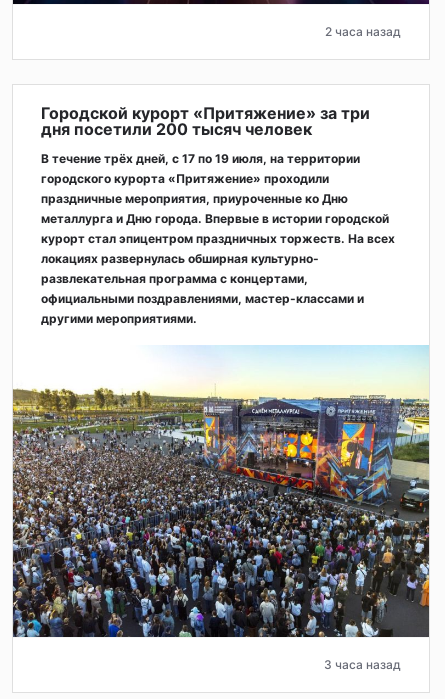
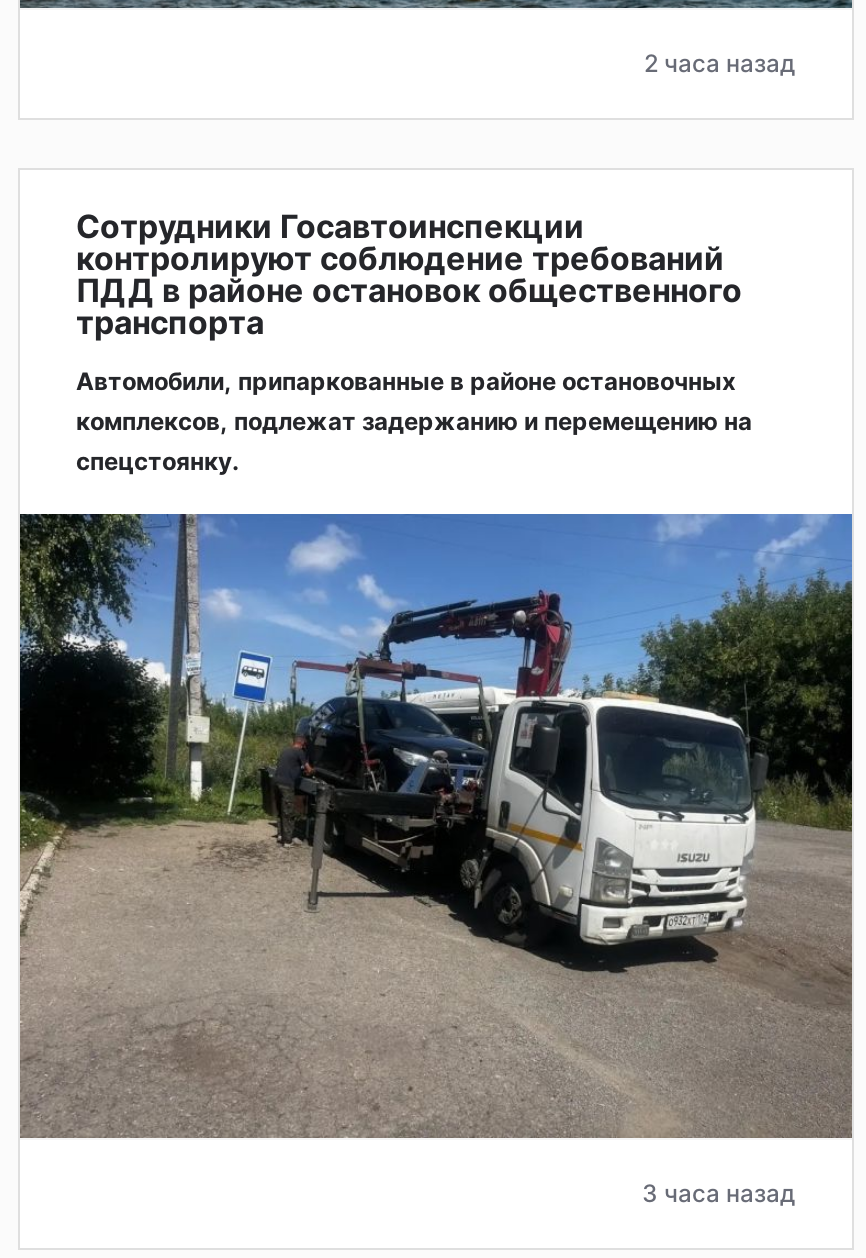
[41,103,370,139] Городской курорт «Притяжение» за три | дня посетили 200 тысяч человек -> [76,207,742,343] Сотрудники Госавтоинспекции | контролируют соблюдение требований | ПДД в районе остановок общественного | транспорта
[41,151,395,326] В течение трёх дней, с 17 по 19 июля, на территории | городского курорта «Притяжение» проходили | праздничные мероприятия, приуроченные ко Дню | металлурга и Дню города. Впервые в истории городской | курорт стал эпицентром праздничных торжеств. На всех | локациях развернулась обширная культурно- | развлекательная программа с концертами, | официальными поздравлениями, мастер-классами и | другими мероприятиями. -> [76,367,752,477] Автомобили, припаркованные в районе остановочных | комплексов, подлежат задержанию и перемещению на | спецстоянку.
[12,325,430,638] [image] -> [18,512,854,1140] [image]

